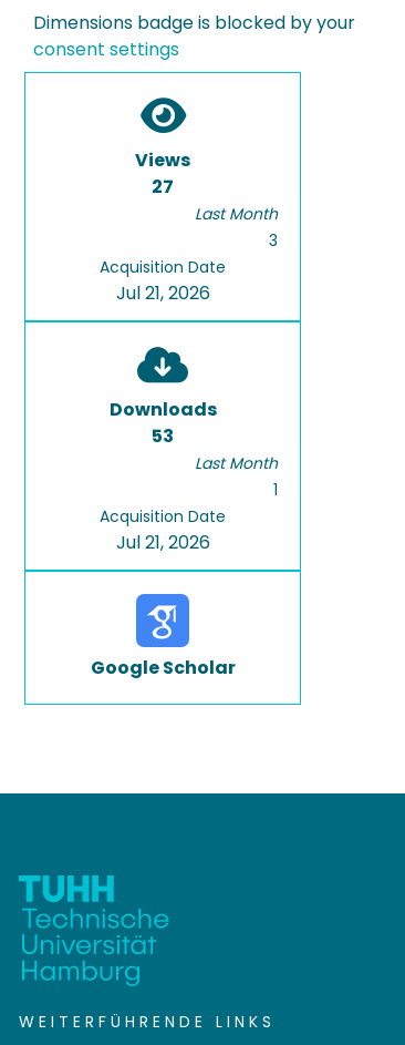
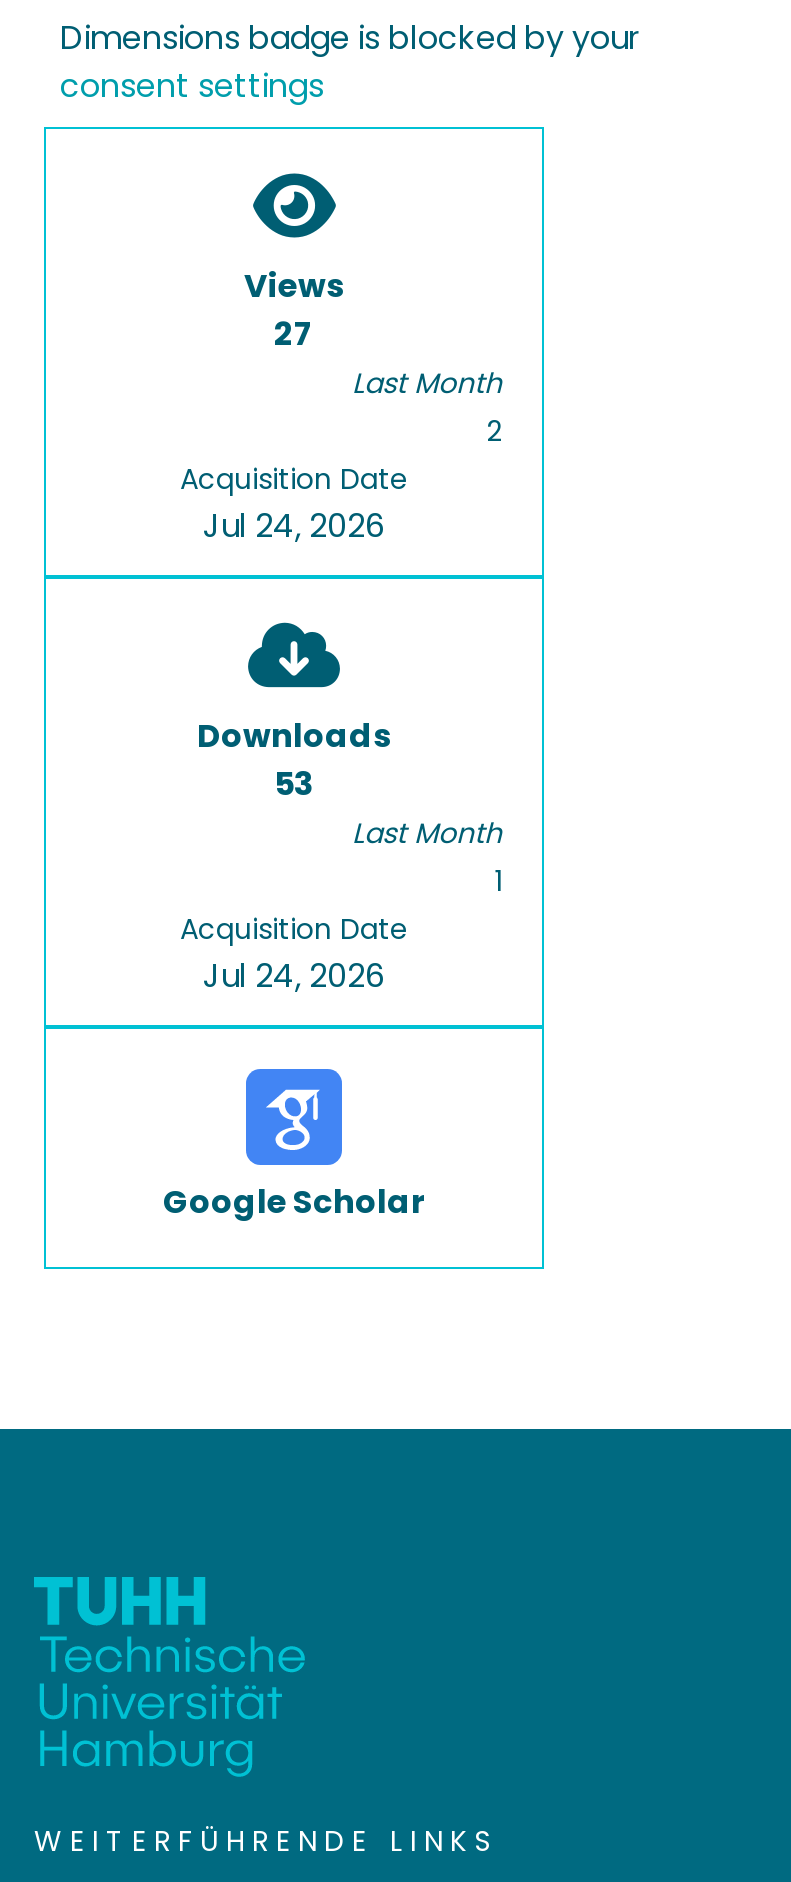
[269,229,278,252] 3 -> [486,411,502,451] 2
[116,280,210,306] Jul 21, 2026 -> [203,503,385,549] Jul 24, 2026
[116,530,210,555] Jul 21, 2026 -> [203,953,385,999] Jul 24, 2026

